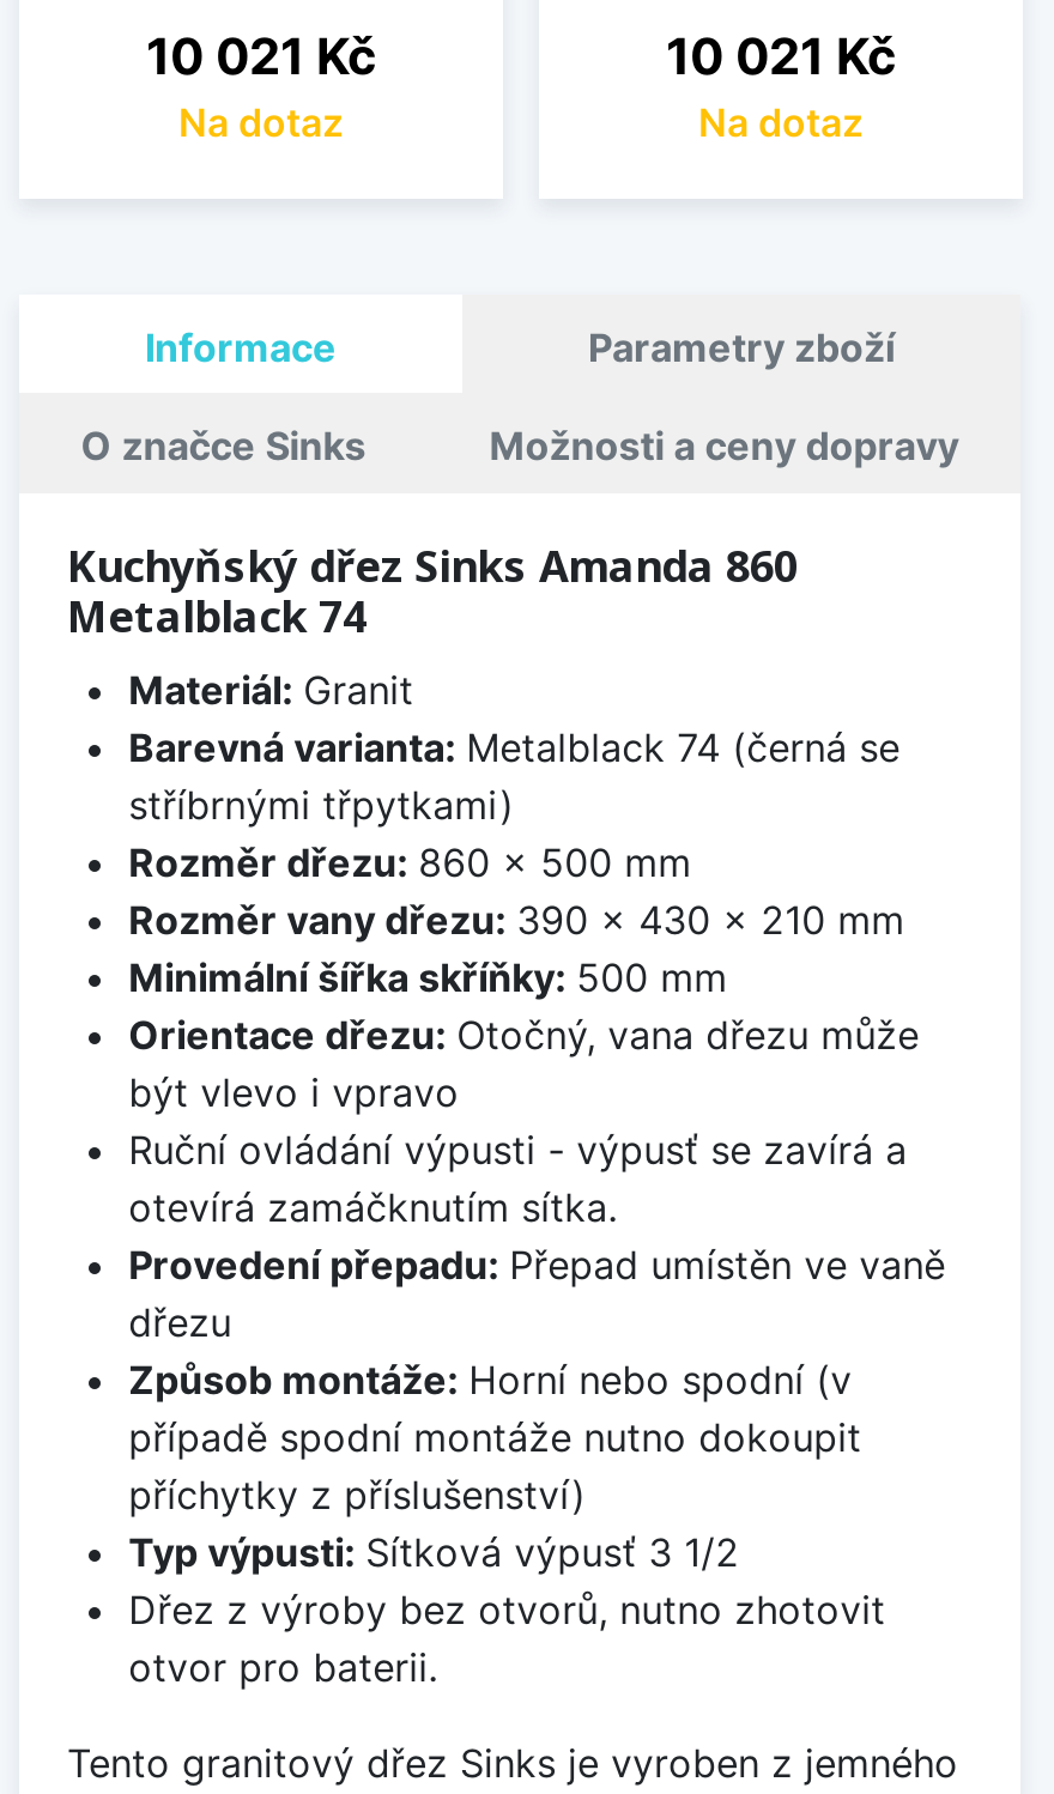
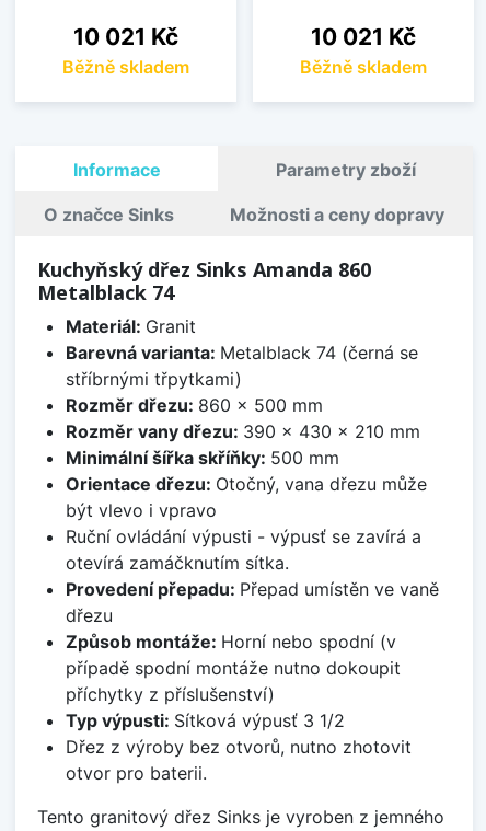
[178,98,344,146] Na dotaz -> [62,56,189,78] Běžně skladem
[698,98,864,146] Na dotaz -> [300,56,427,78] Běžně skladem

